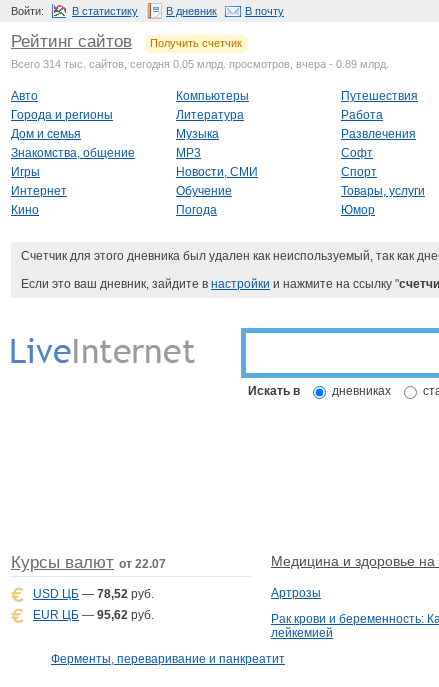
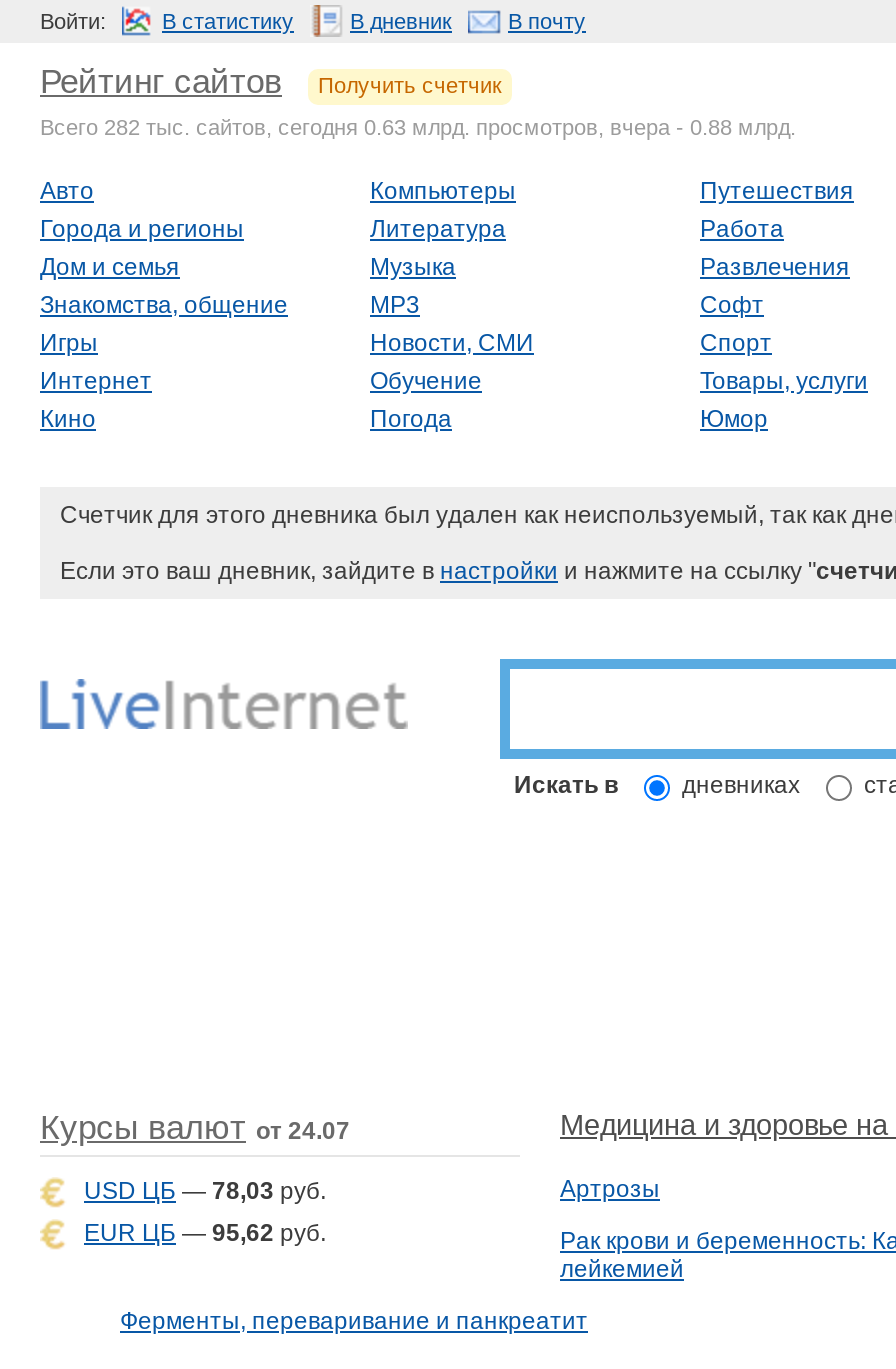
[11,58,389,70] Всего 314 тыс. сайтов, сегодня 0.05 млрд. просмотров, вчера - 0.89 млрд. -> [40,115,796,139] Всего 282 тыс. сайтов, сегодня 0.63 млрд. просмотров, вчера - 0.88 млрд.
[11,552,166,571] Курсы валют от 22.07 -> [40,1109,350,1147] Курсы валют от 24.07
[33,587,154,601] USD ЦБ — 78,52 руб. -> [84,1177,326,1205] USD ЦБ — 78,03 руб.

